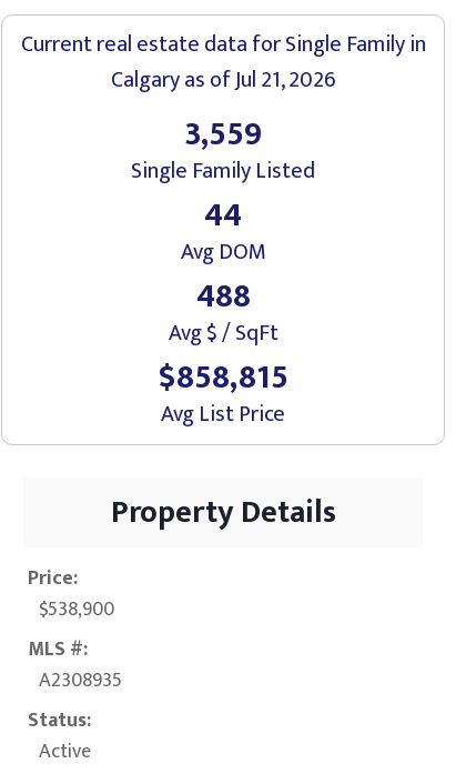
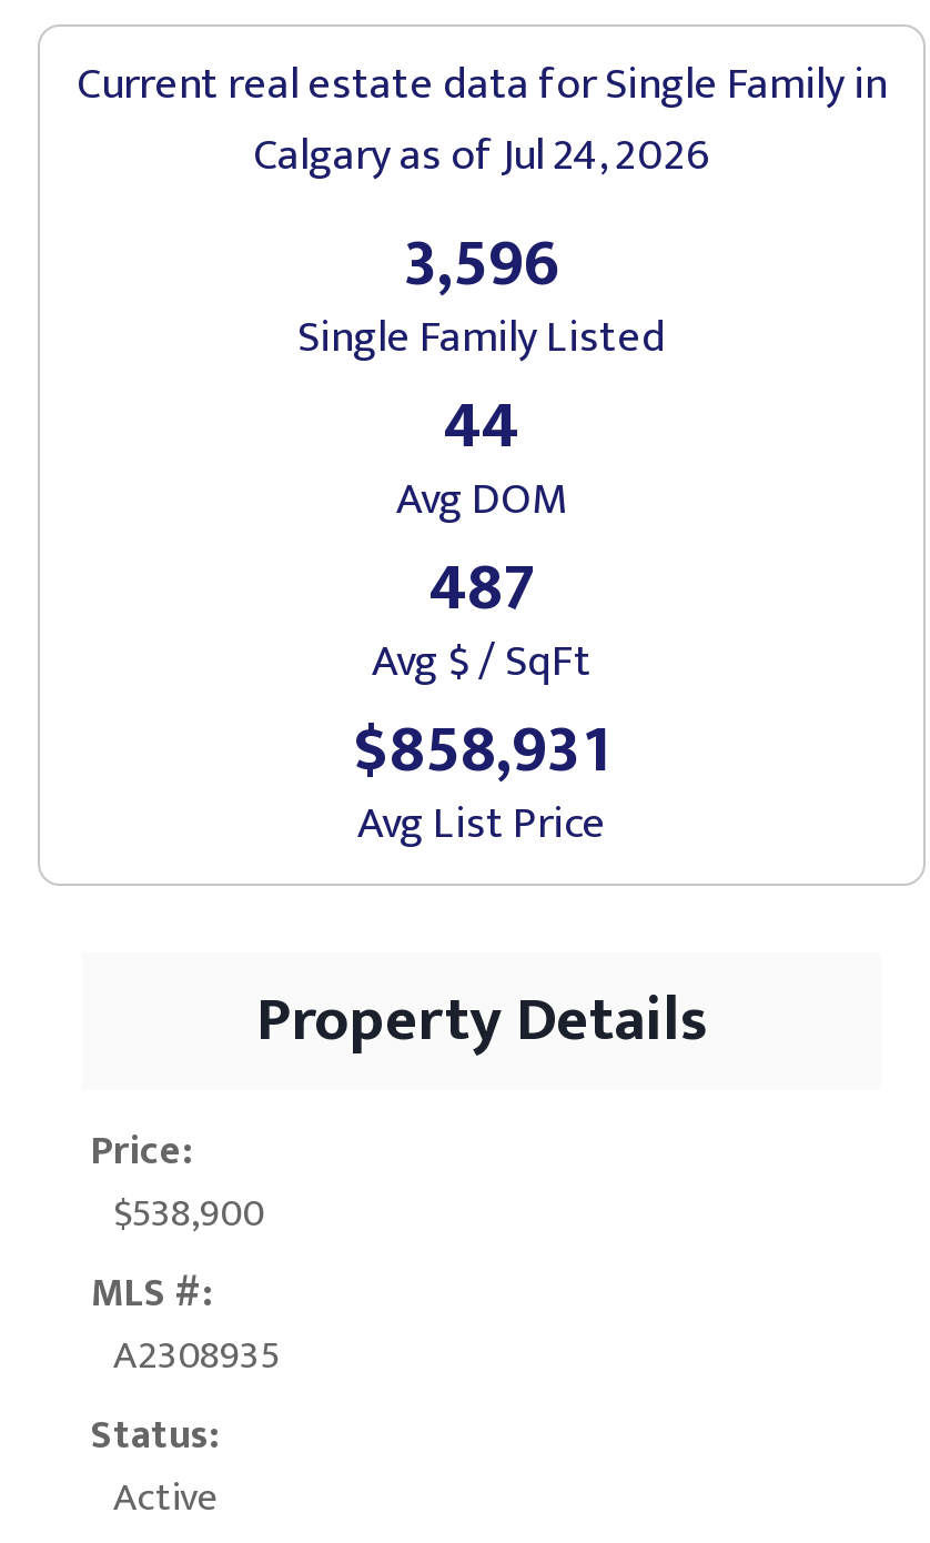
[110,61,336,99] Calgaryas of Jul 21, 2026 -> [253,117,710,193] Calgaryas of Jul 24, 2026
[184,106,262,162] 3,559 -> [404,208,559,319] 3,596
[196,269,250,324] 488 -> [429,532,534,643] 487
[158,350,288,405] $858,815 -> [352,694,611,805] $858,931

